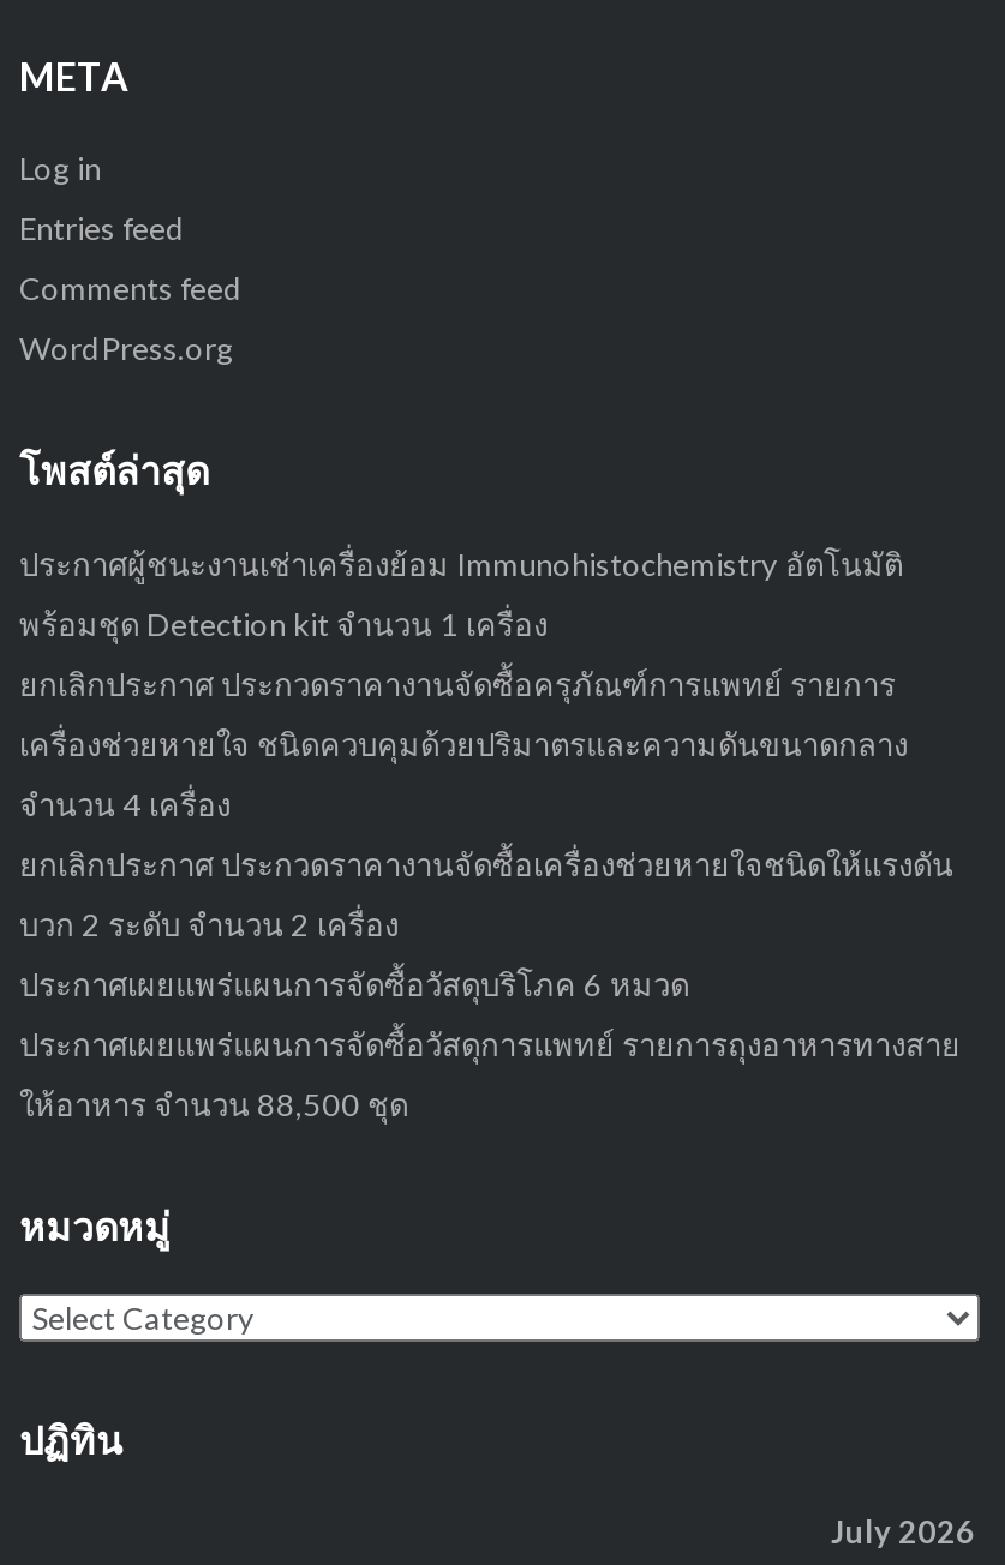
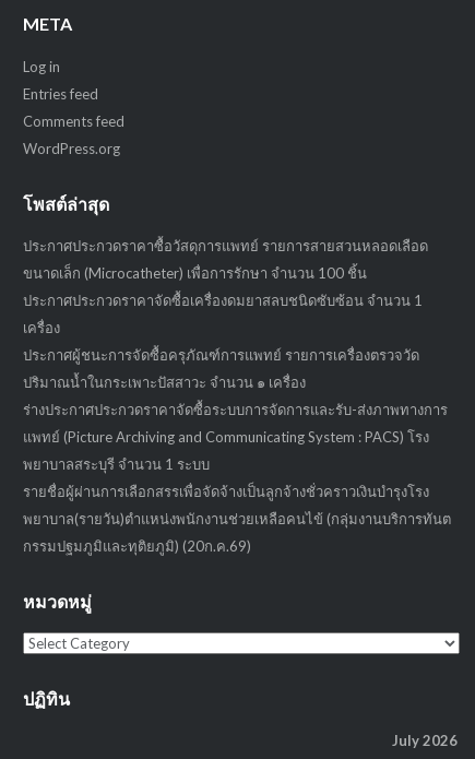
[19,545,961,1123] ประกาศผู้ชนะงานเช่าเครื่องย้อม Immunohistochemistry อัตโนมัติ | พร้อมชุด Detection kit จำนวน 1 เครื่อง | ยกเลิกประกาศ ประกวดราคางานจัดซื้อครุภัณฑ์การแพทย์ รายการ | เครื่องช่วยหายใจ ชนิดควบคุมด้วยปริมาตรและความดันขนาดกลาง | จำนวน 4 เครื่อง | ยกเลิกประกาศ ประกวดราคางานจัดซื้อเครื่องช่วยหายใจชนิดให้แรงดัน | บวก 2 ระดับ จำนวน 2 เครื่อง | ประกาศเผยแพร่แผนการจัดซื้อวัสดุบริโภค 6 หมวด | ประกาศเผยแพร่แผนการจัดซื้อวัสดุการแพทย์ รายการถุงอาหารทางสาย | ให้อาหาร จำนวน 88,500 ชุด -> [23,237,451,555] ประกาศประกวดราคาซื้อวัสดุการแพทย์ รายการสายสวนหลอดเลือด | ขนาดเล็ก (Microcatheter) เพื่อการรักษา จำนวน 100 ชิ้น | ประกาศประกวดราคาจัดซื้อเครื่องดมยาสลบชนิดซับซ้อน จำนวน 1 | เครื่อง | ประกาศผู้ชนะการจัดซื้อครุภัณฑ์การแพทย์ รายการเครื่องตรวจวัด | ปริมาณน้ำในกระเพาะปัสสาวะ จำนวน ๑ เครื่อง | ร่างประกาศประกวดราคาจัดซื้อระบบการจัดการและรับ-ส่งภาพทางการ | แพทย์ (Picture Archiving and Communicating System : PACS) โรง | พยาบาลสระบุรี จำนวน 1 ระบบ | รายชื่อผู้ผ่านการเลือกสรรเพื่อจัดจ้างเป็นลูกจ้างชั่วคราวเงินบำรุงโรง | พยาบาล(รายวัน)ตำแหน่งพนักงานช่วยเหลือคนไข้ (กลุ่มงานบริการทันต | กรรมปฐมภูมิและทุติยภูมิ) (20ก.ค.69)

